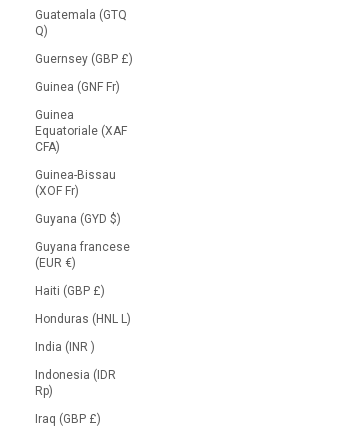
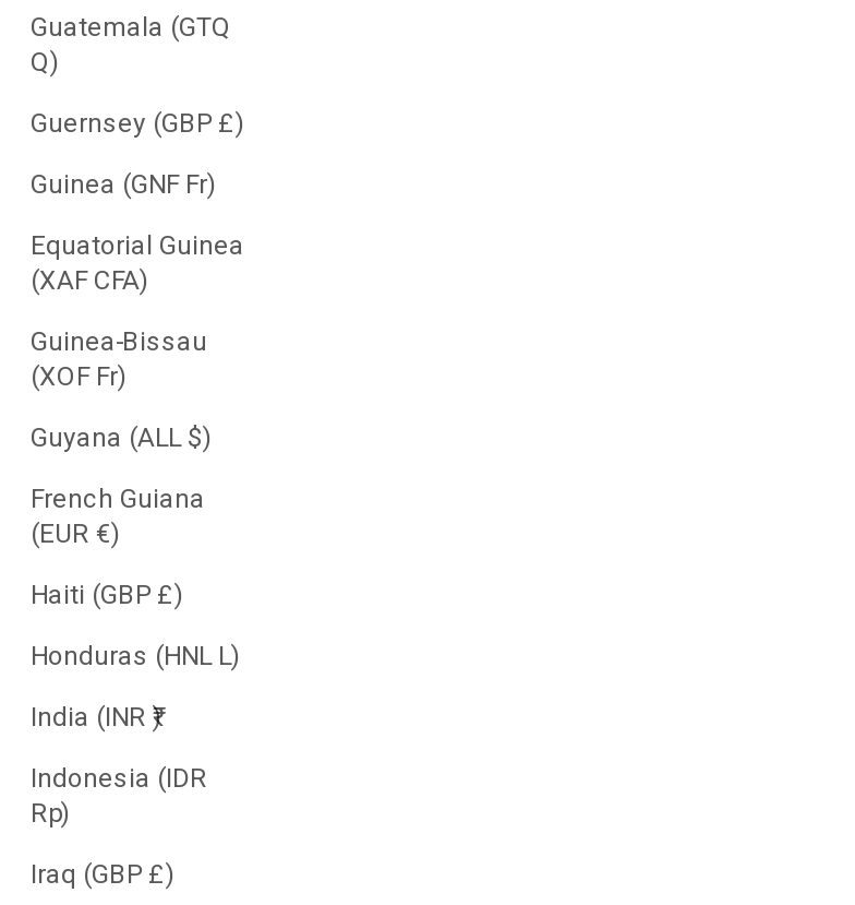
[35,108,127,154] Guinea | Equatoriale (XAF | CFA) -> [31,230,244,296] Equatorial Guinea | (XAF CFA)
[35,212,121,226] Guyana (GYD $) -> [31,422,212,453] Guyana (ALL $)
[35,240,130,254] Guyana francese -> [31,484,205,514] French Guiana

